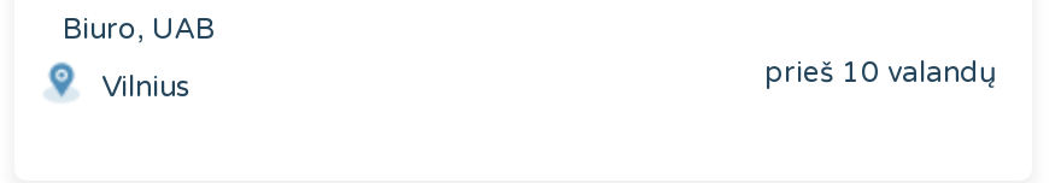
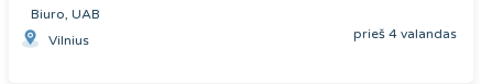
[764,55,996,89] prieš 10 valandų -> [353,26,457,41] prieš 4 valandas

